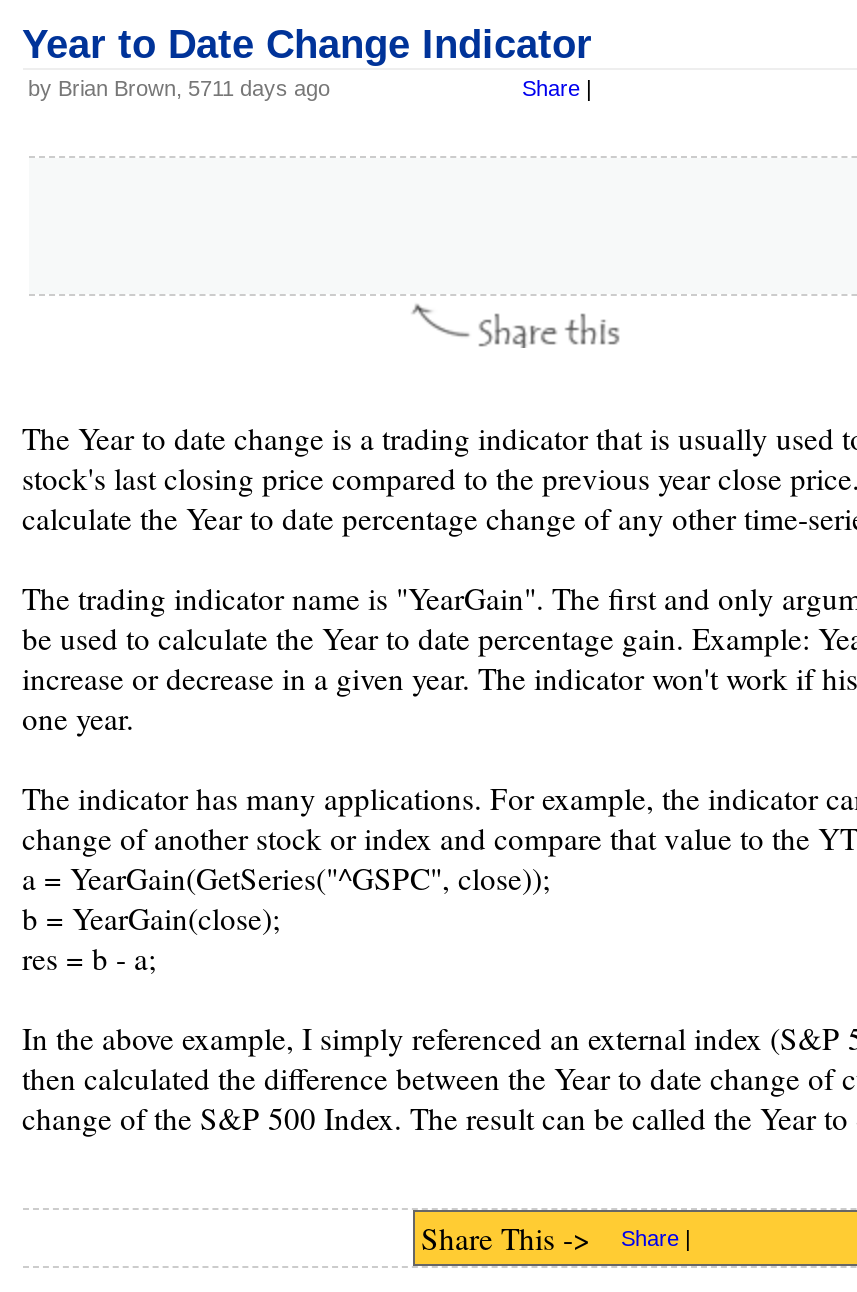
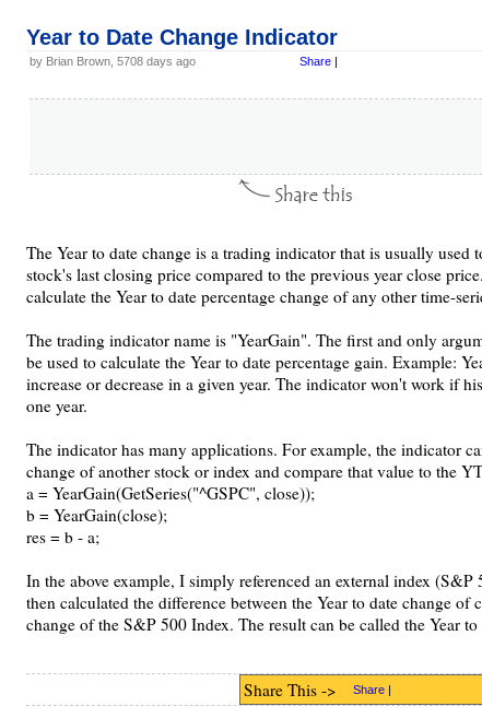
[28,76,330,100] by Brian Brown, 5711 days ago -> [29,55,195,68] by Brian Brown, 5708 days ago

